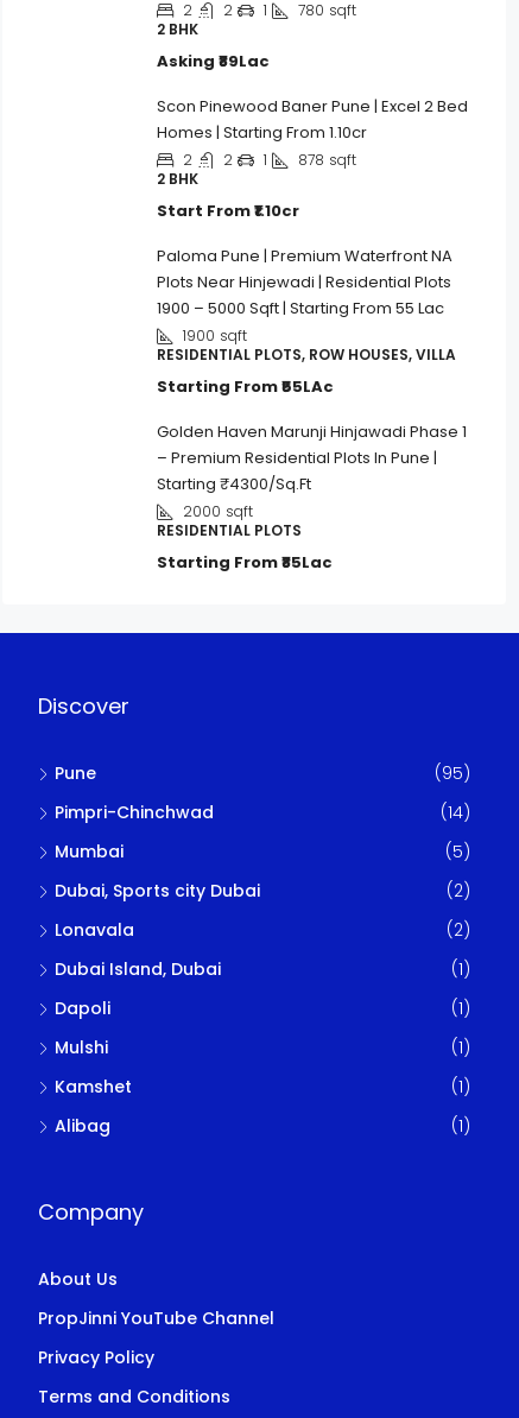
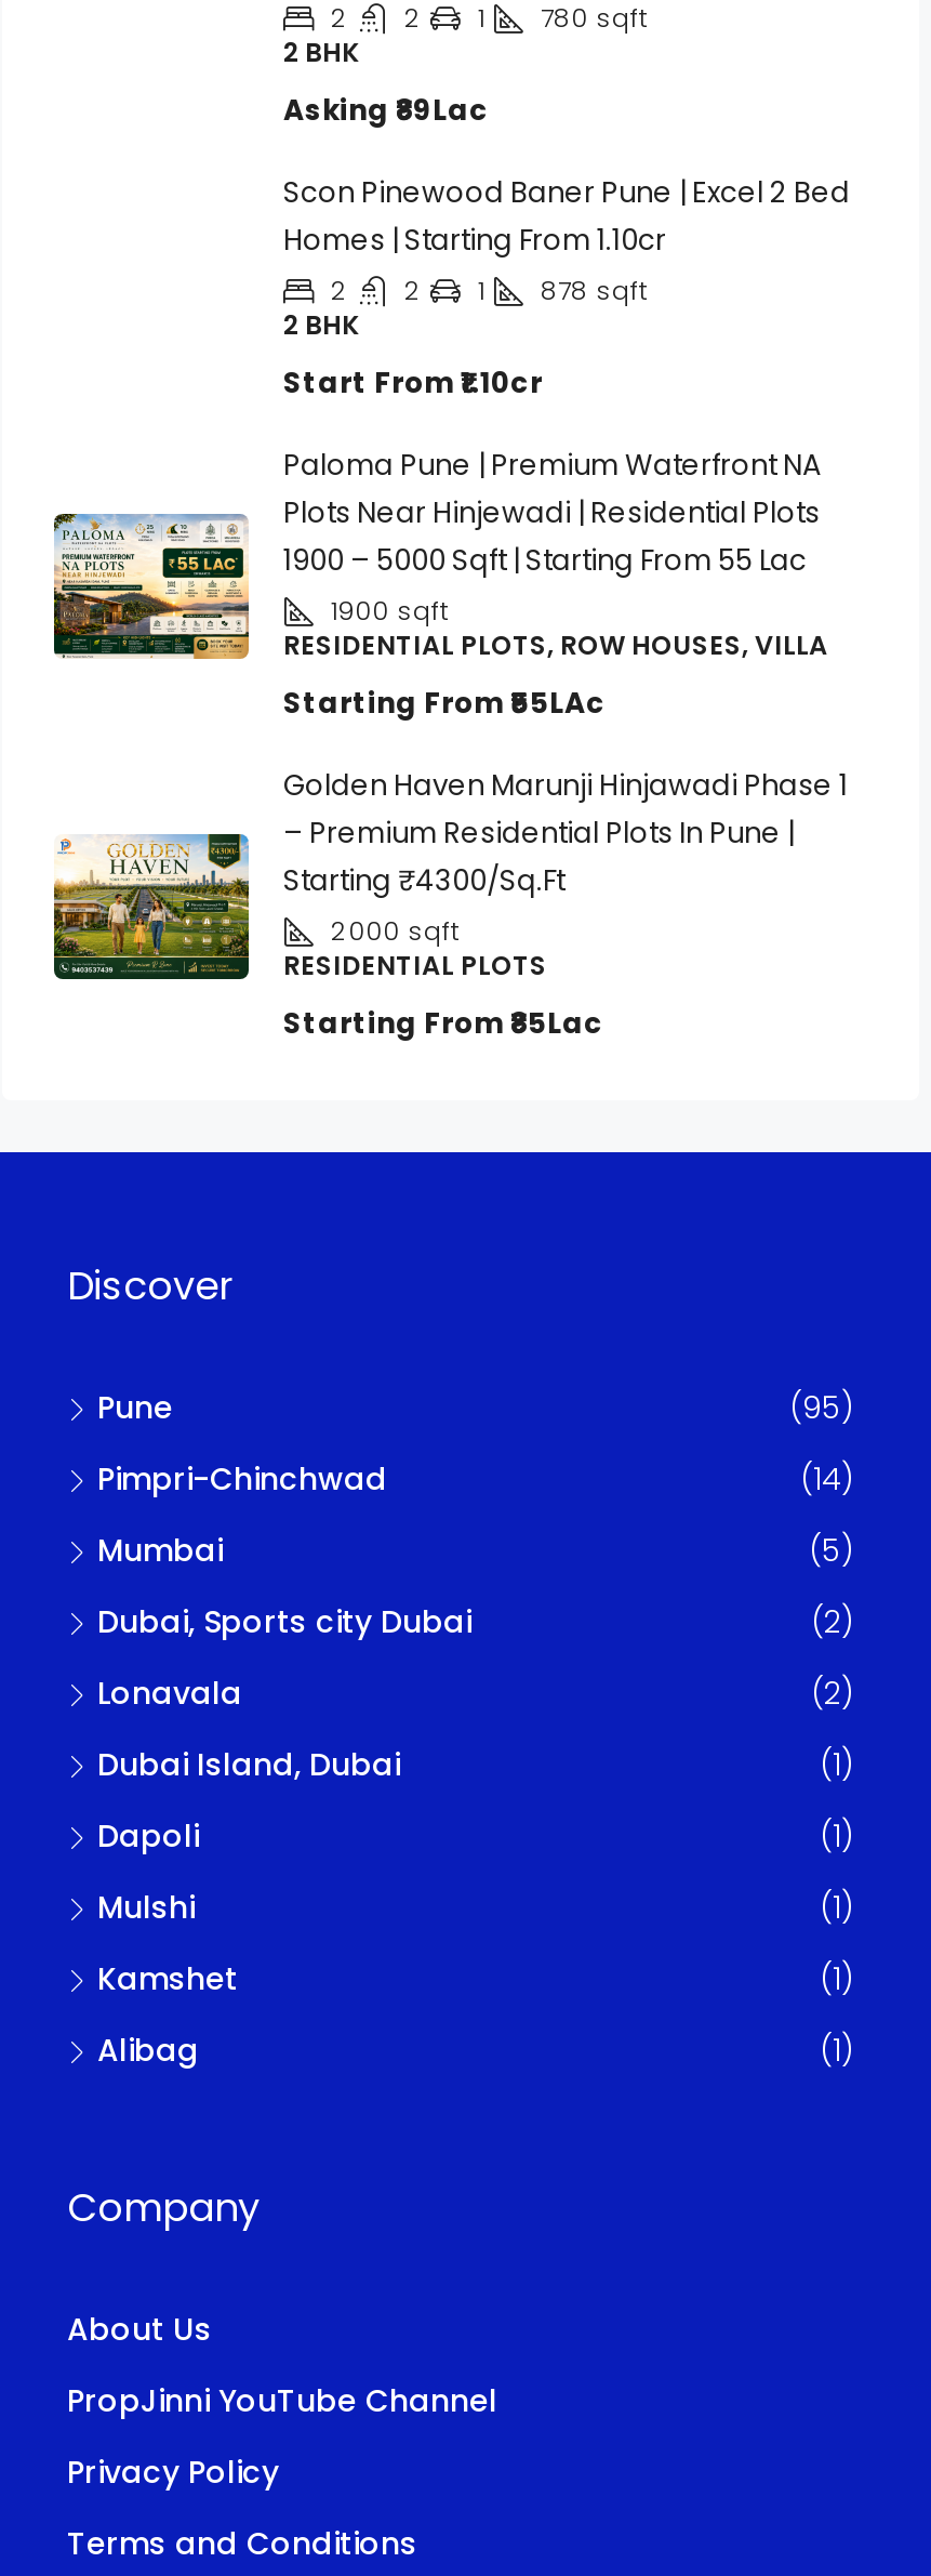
none -> [52,511,251,662] [image]
none -> [52,831,251,982] [image]

